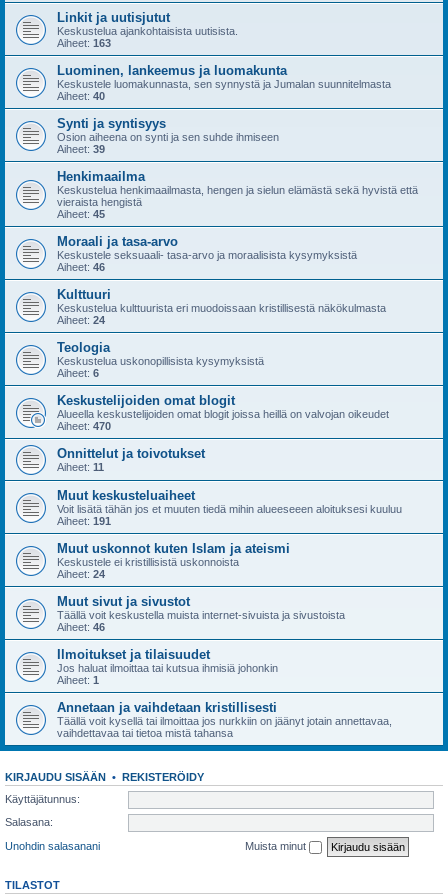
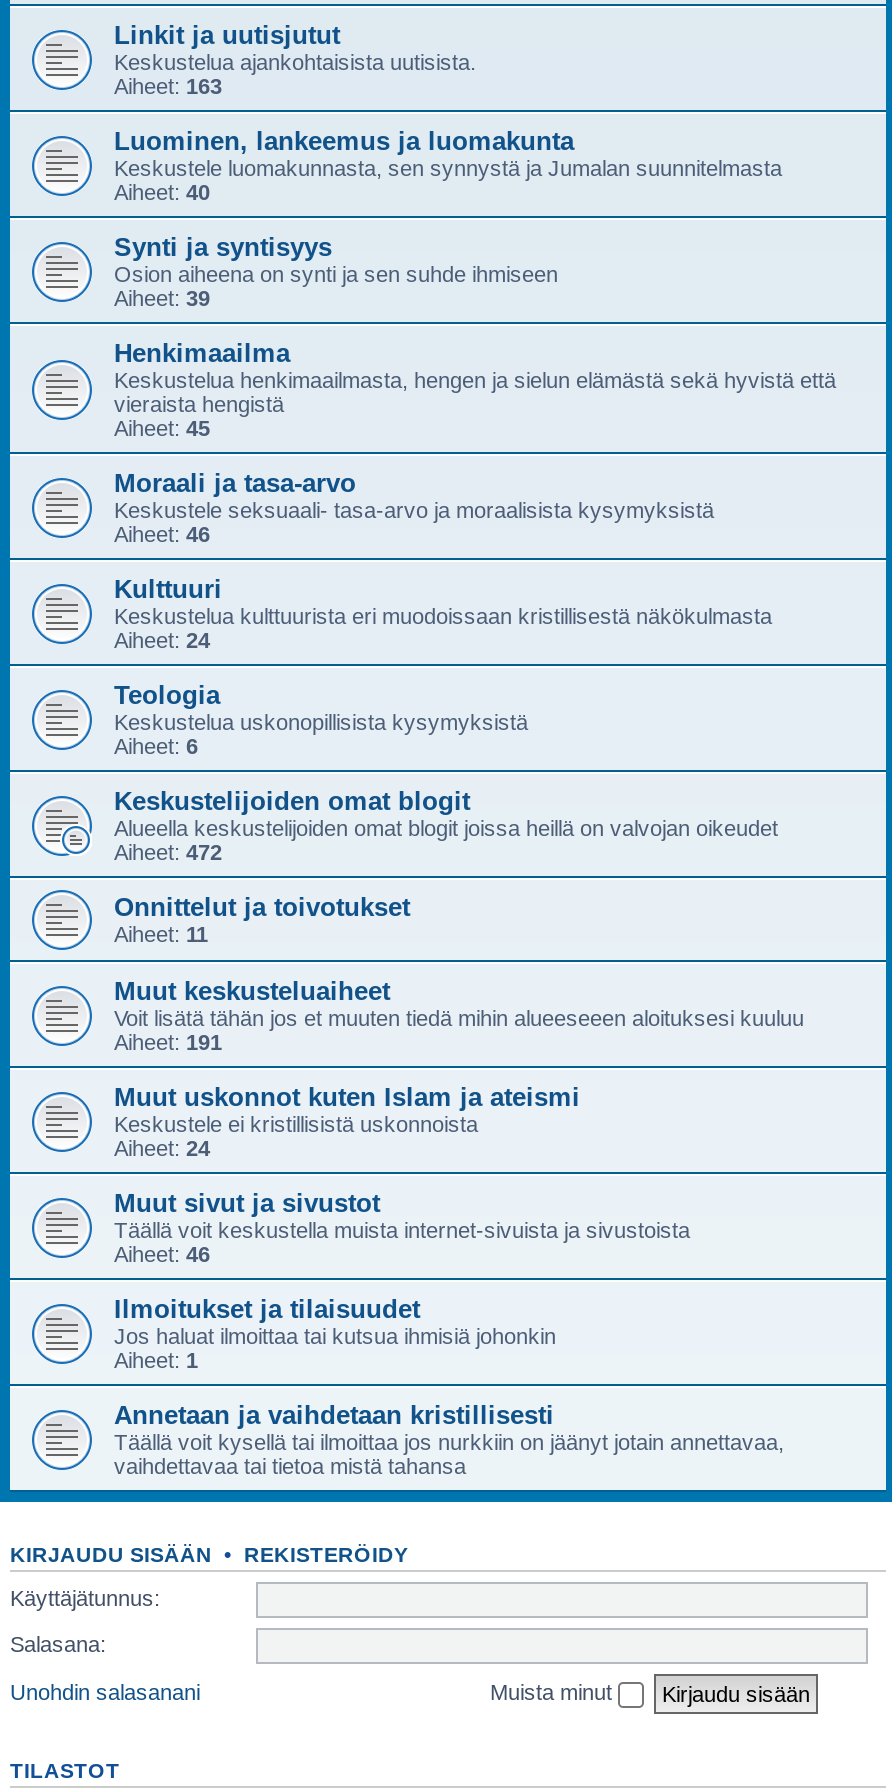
[57,420,111,432] Aiheet: 470 -> [114,840,222,864] Aiheet: 472

